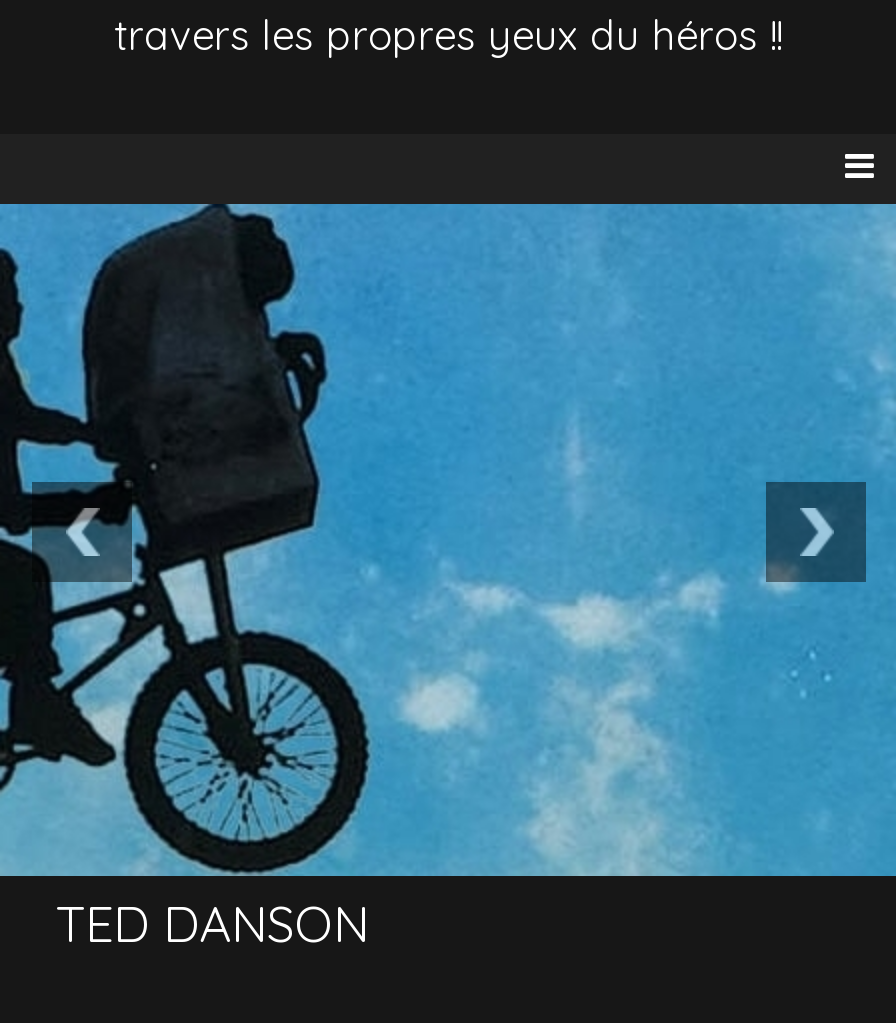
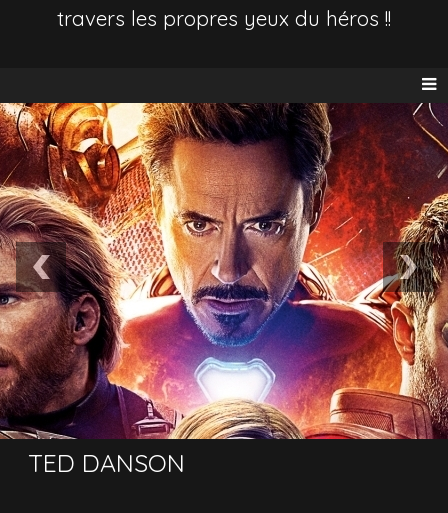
[6,202,890,878] [image] -> [3,102,445,440] [image]

